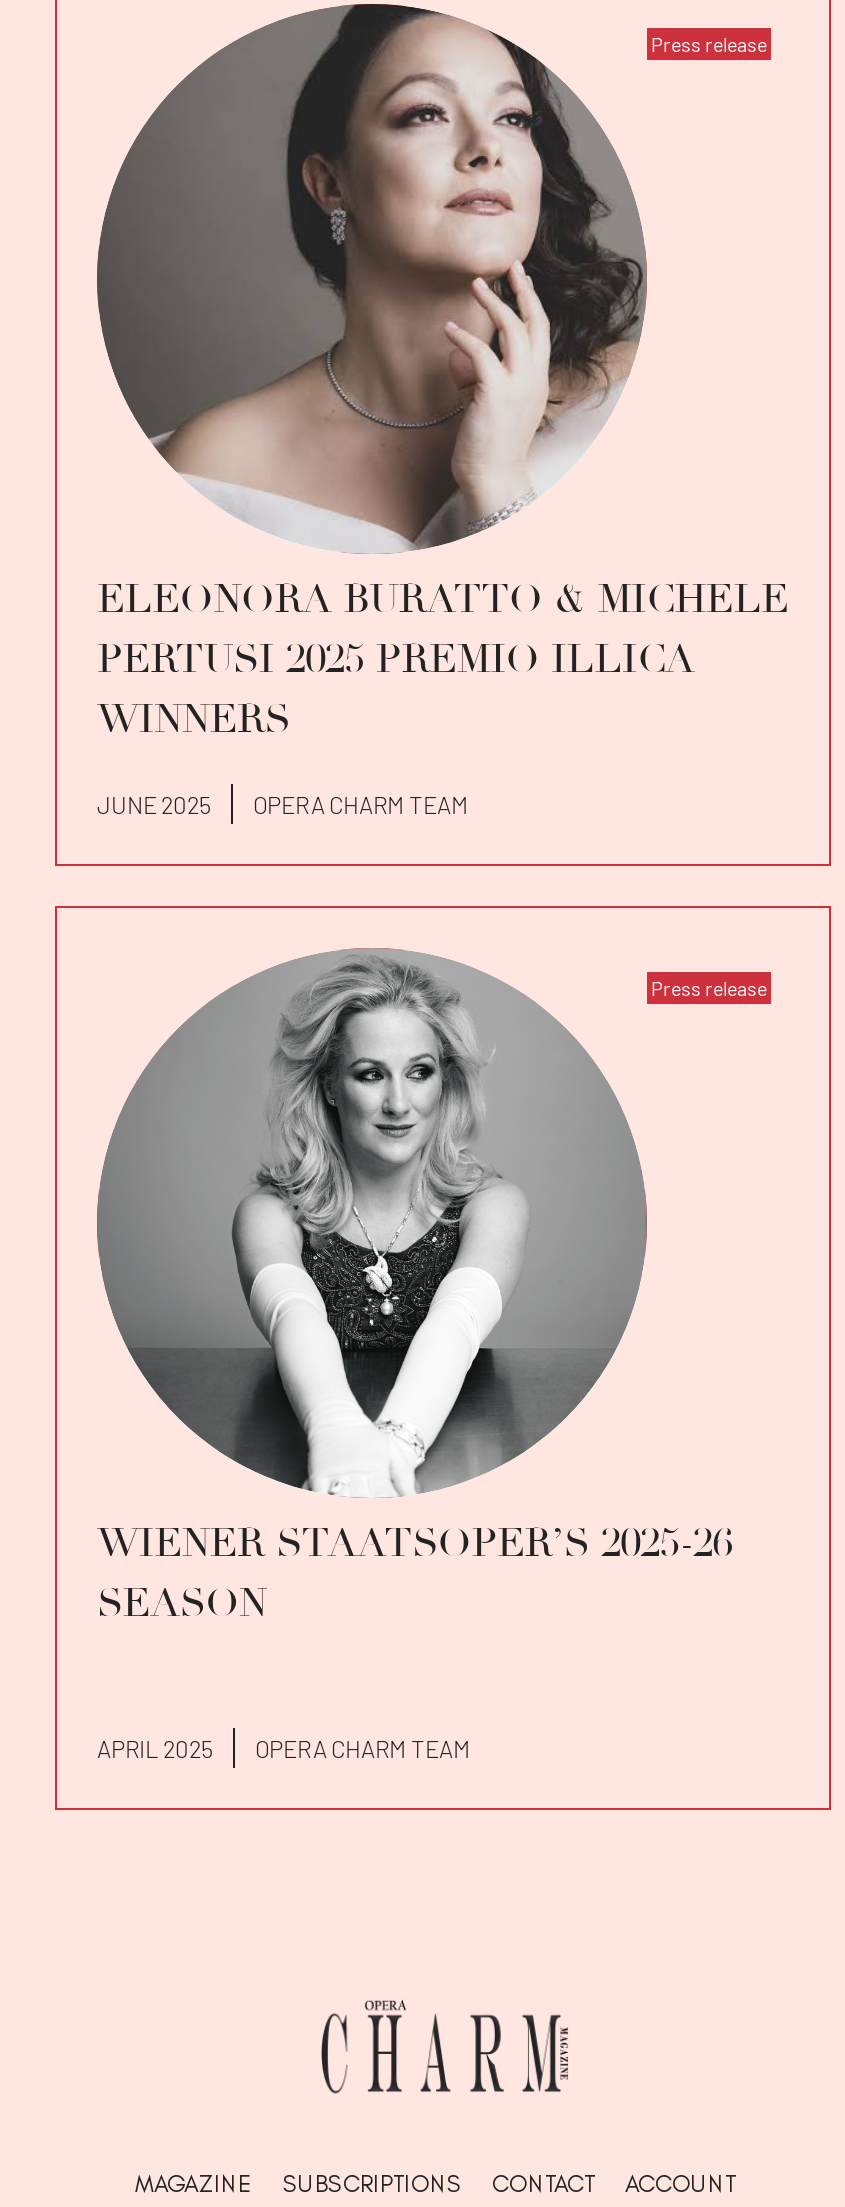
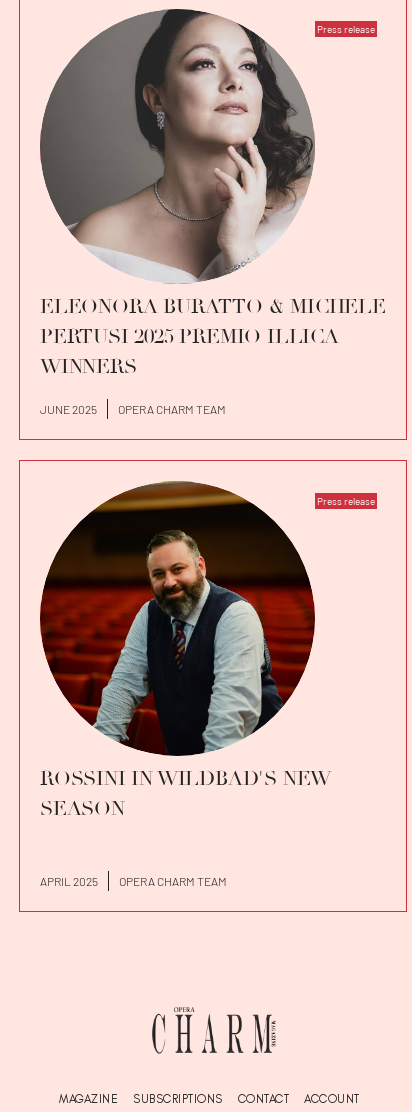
[95,948,732,1569] [image] | WIENER STAATSOPER’S 2025-26 -> [39,481,331,791] [image] | ROSSINI IN WILDBAD'S NEW

